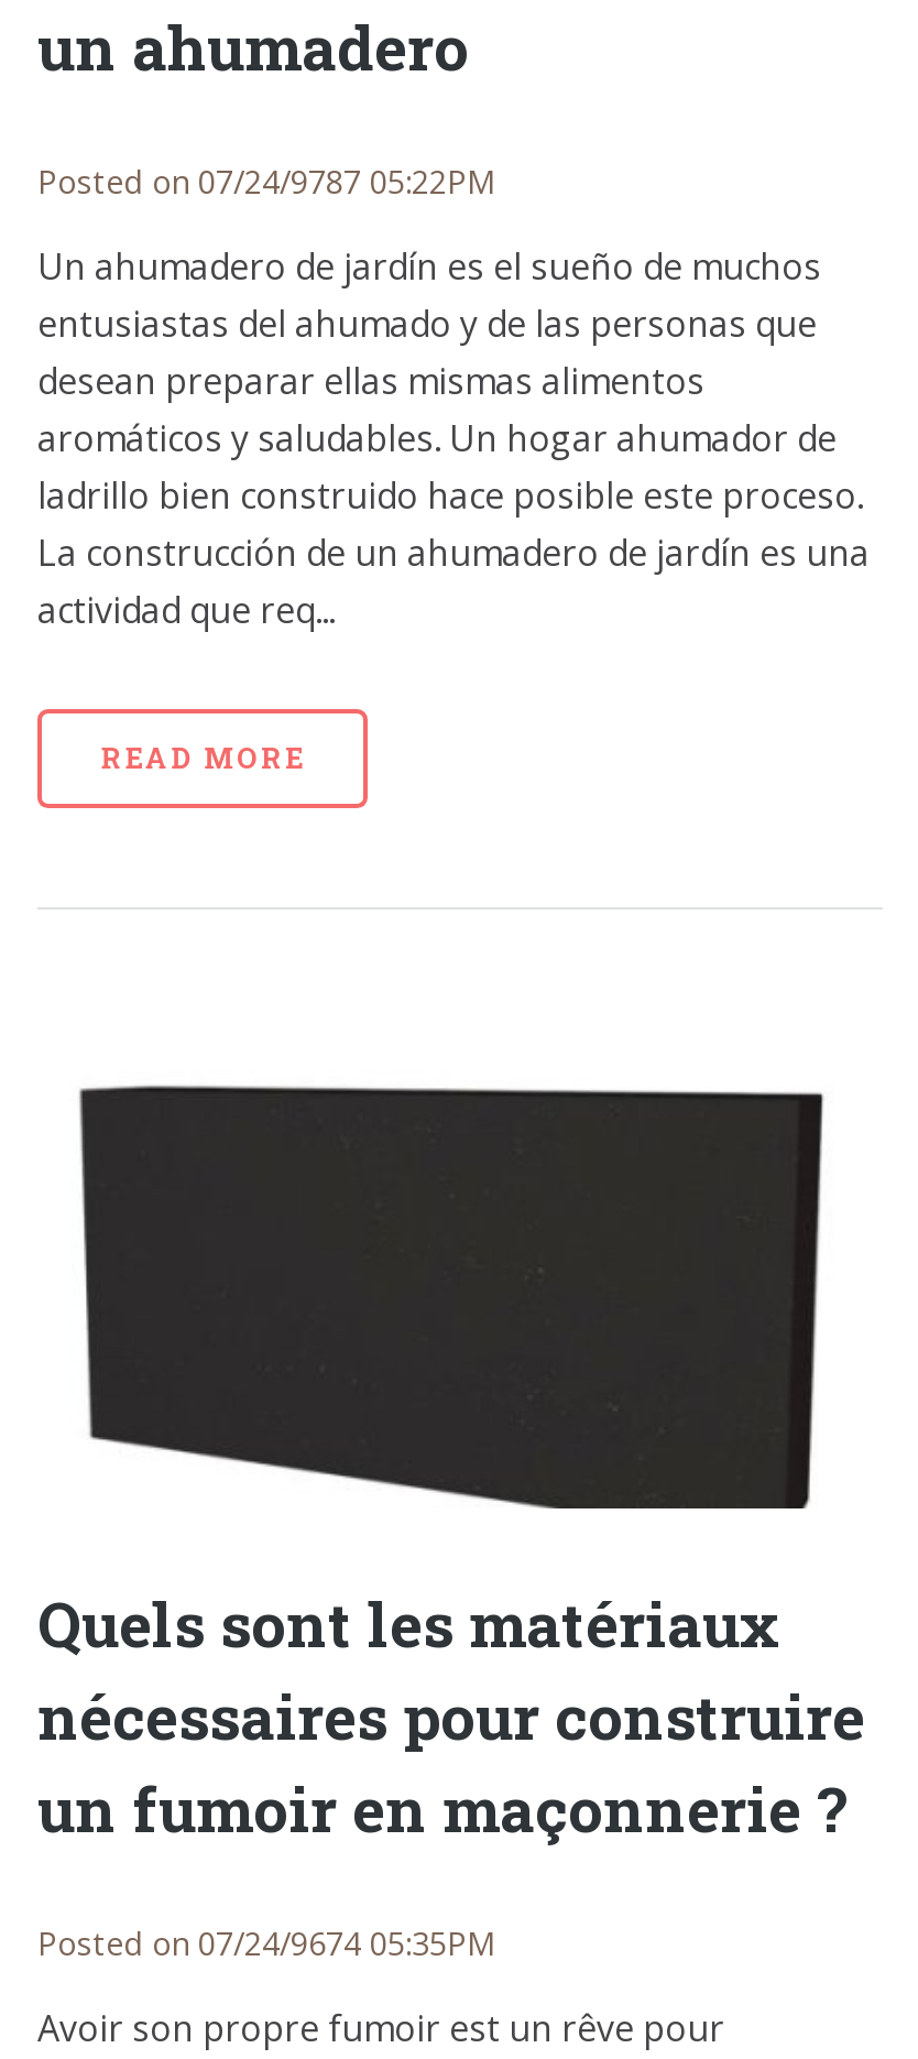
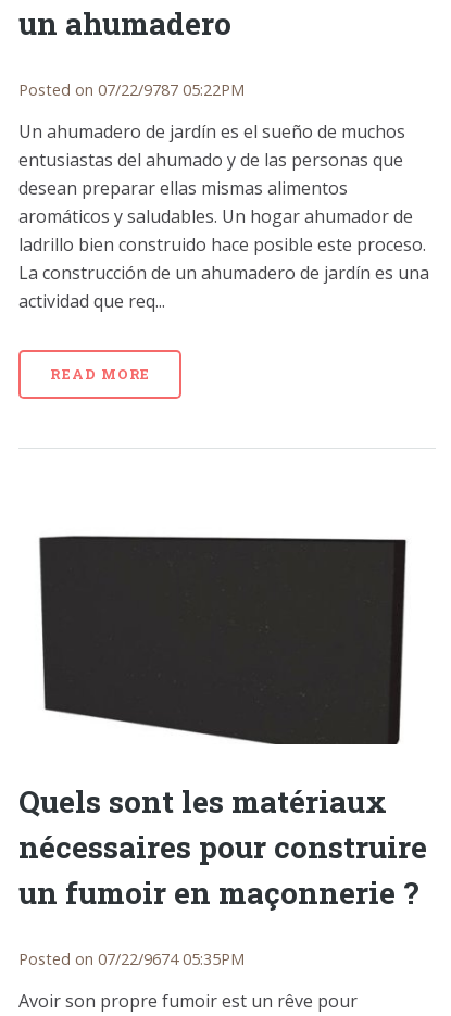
[37,161,495,203] Posted on 07/24/9787 05:22PM -> [18,79,245,100] Posted on 07/22/9787 05:22PM
[37,1923,495,1965] Posted on 07/24/9674 05:35PM -> [18,949,245,969] Posted on 07/22/9674 05:35PM

